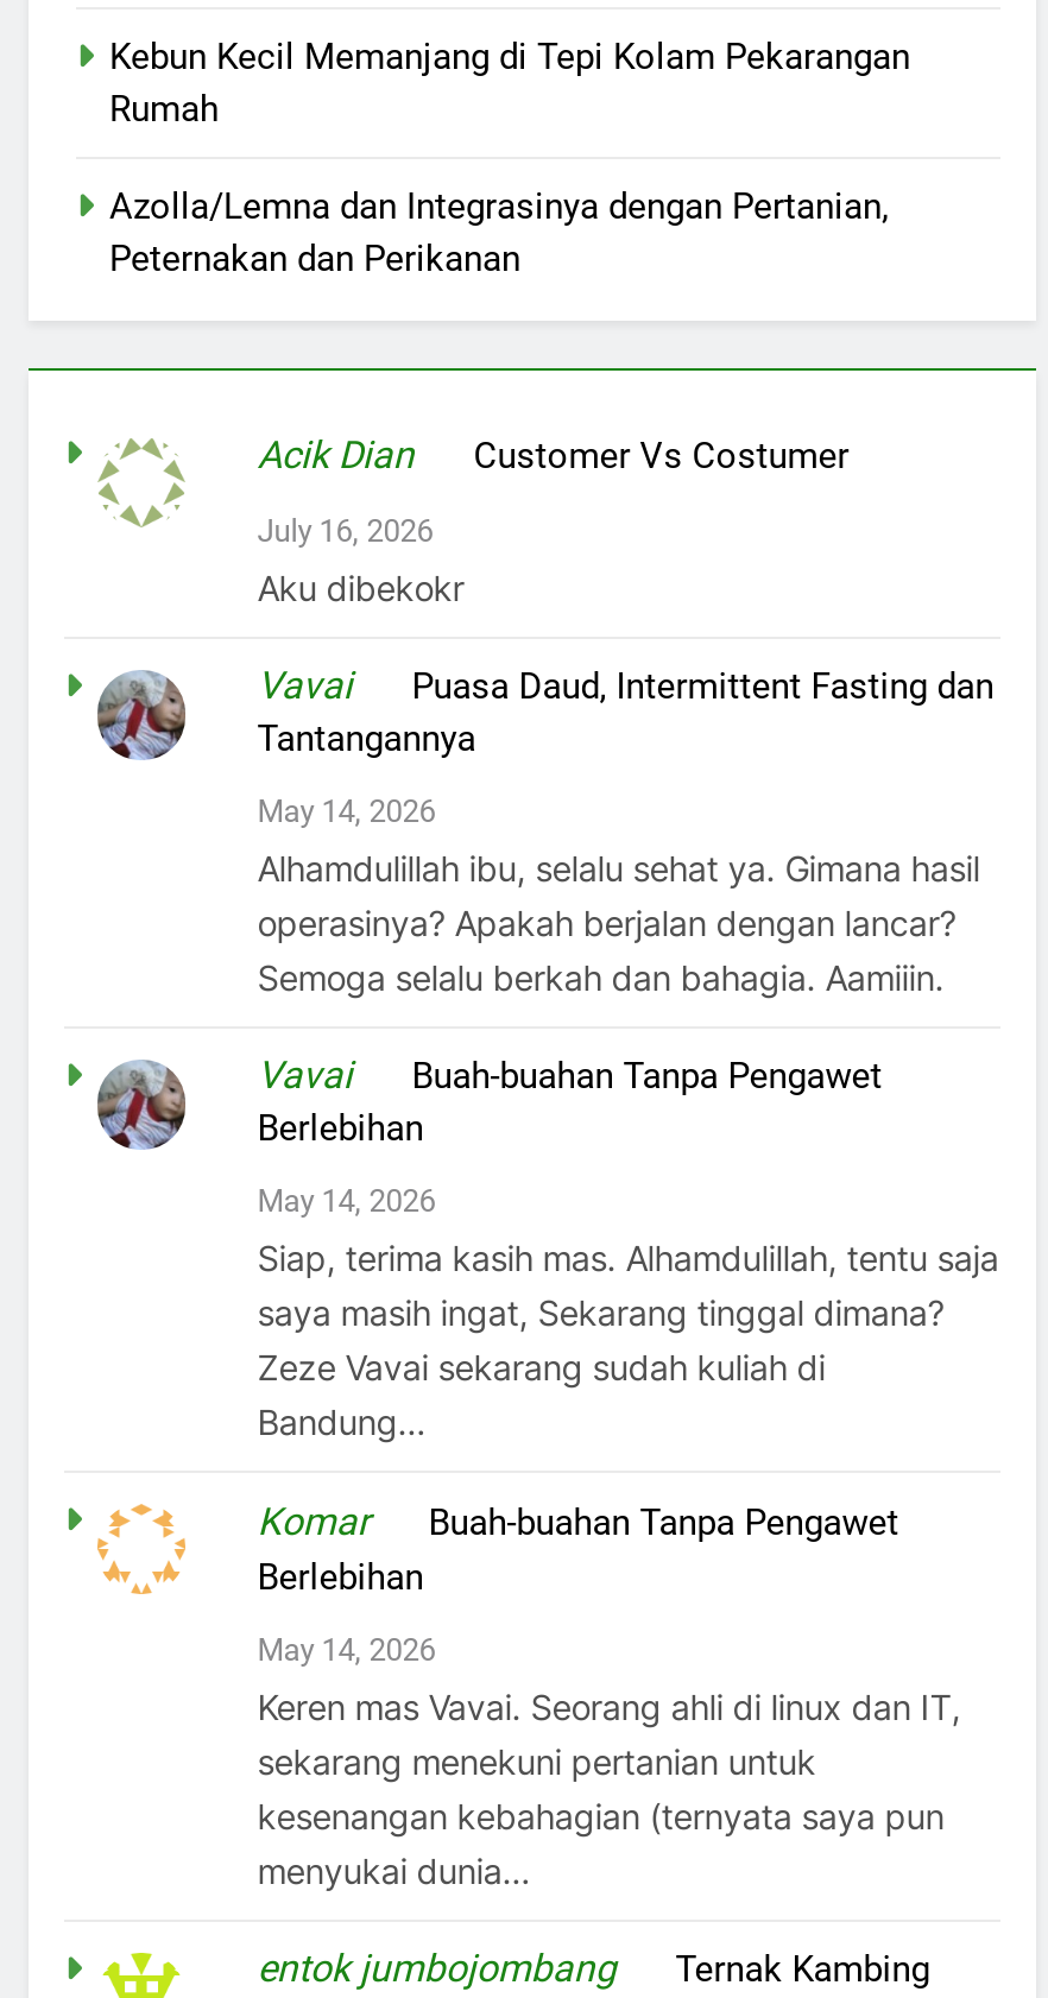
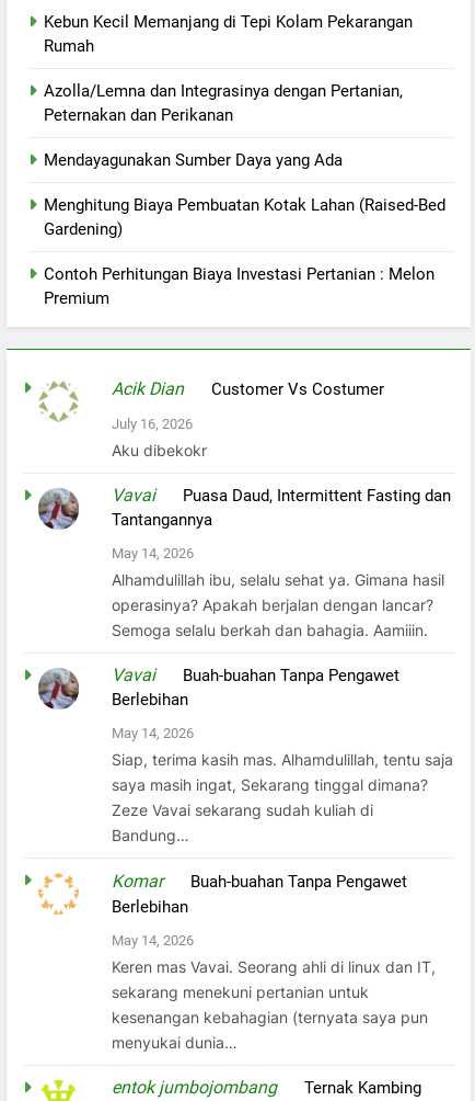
none -> [44,151,445,309] Mendayagunakan Sumber Daya yang Ada | Menghitung Biaya Pembuatan Kotak Lahan (Raised-Bed | Gardening) | Contoh Perhitungan Biaya Investasi Pertanian : Melon | Premium

